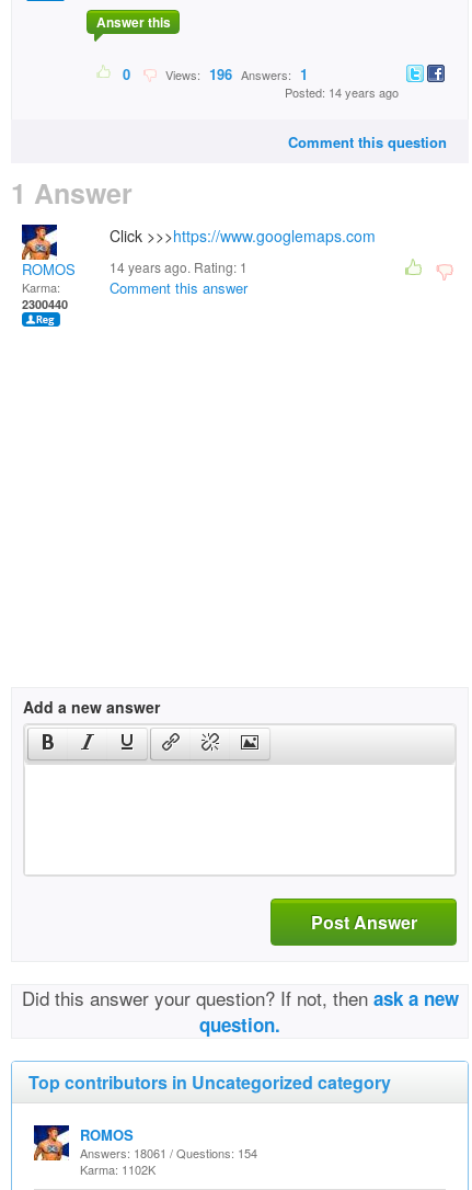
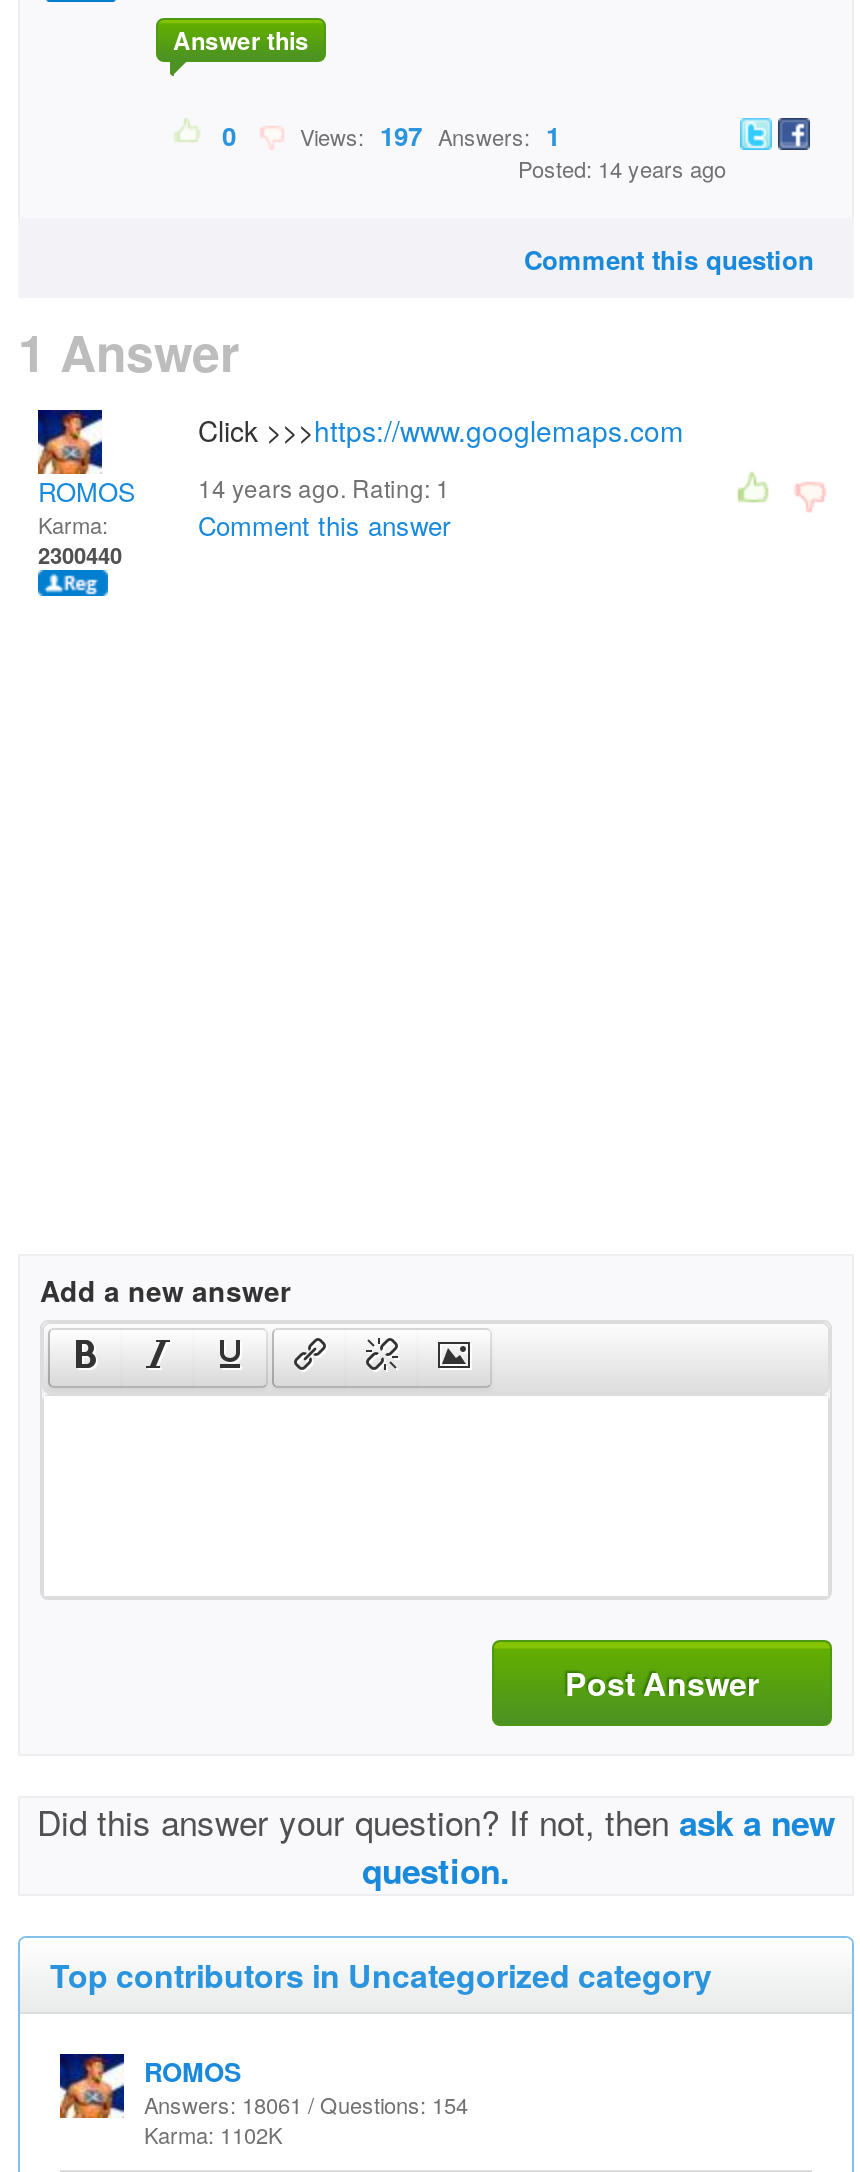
[159,64,308,84] Views: 196 Answers: 1 -> [288,116,560,154] Views: 197 Answers: 1

